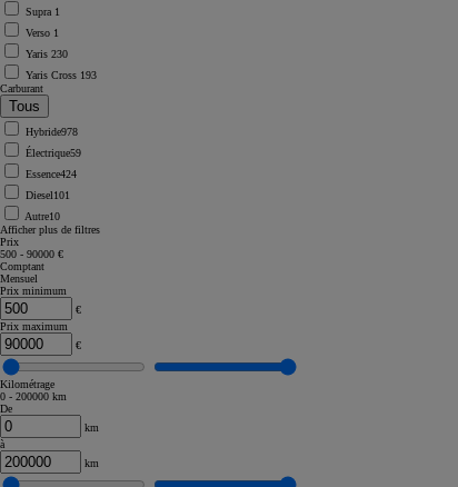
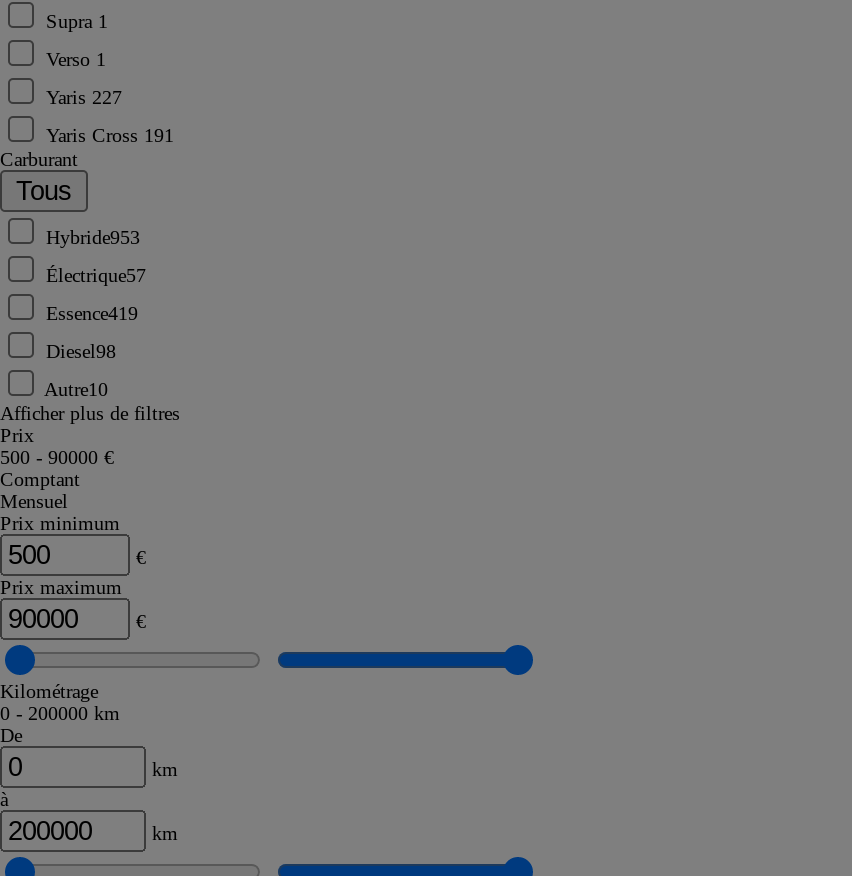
[26,48,68,60] Yaris 230 -> [46,86,122,108] Yaris 227
[26,69,97,81] Yaris Cross 193 -> [46,124,174,146] Yaris Cross 191
[26,125,78,138] Hybride978 -> [46,226,140,248] Hybride953
[26,147,81,159] Électrique59 -> [46,264,146,286] Électrique57
[26,168,77,180] Essence424 -> [46,302,138,324] Essence419
[26,189,70,201] Diesel101 -> [46,340,116,362] Diesel98

